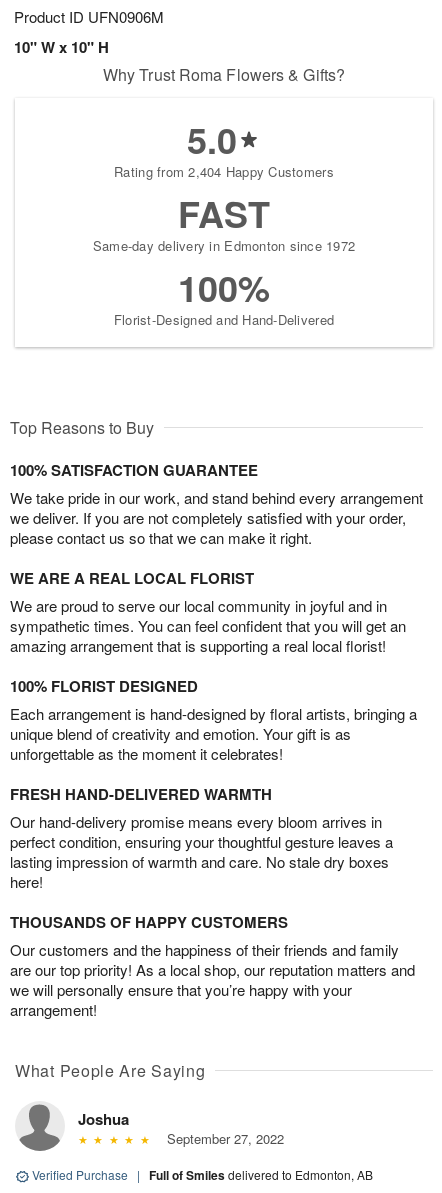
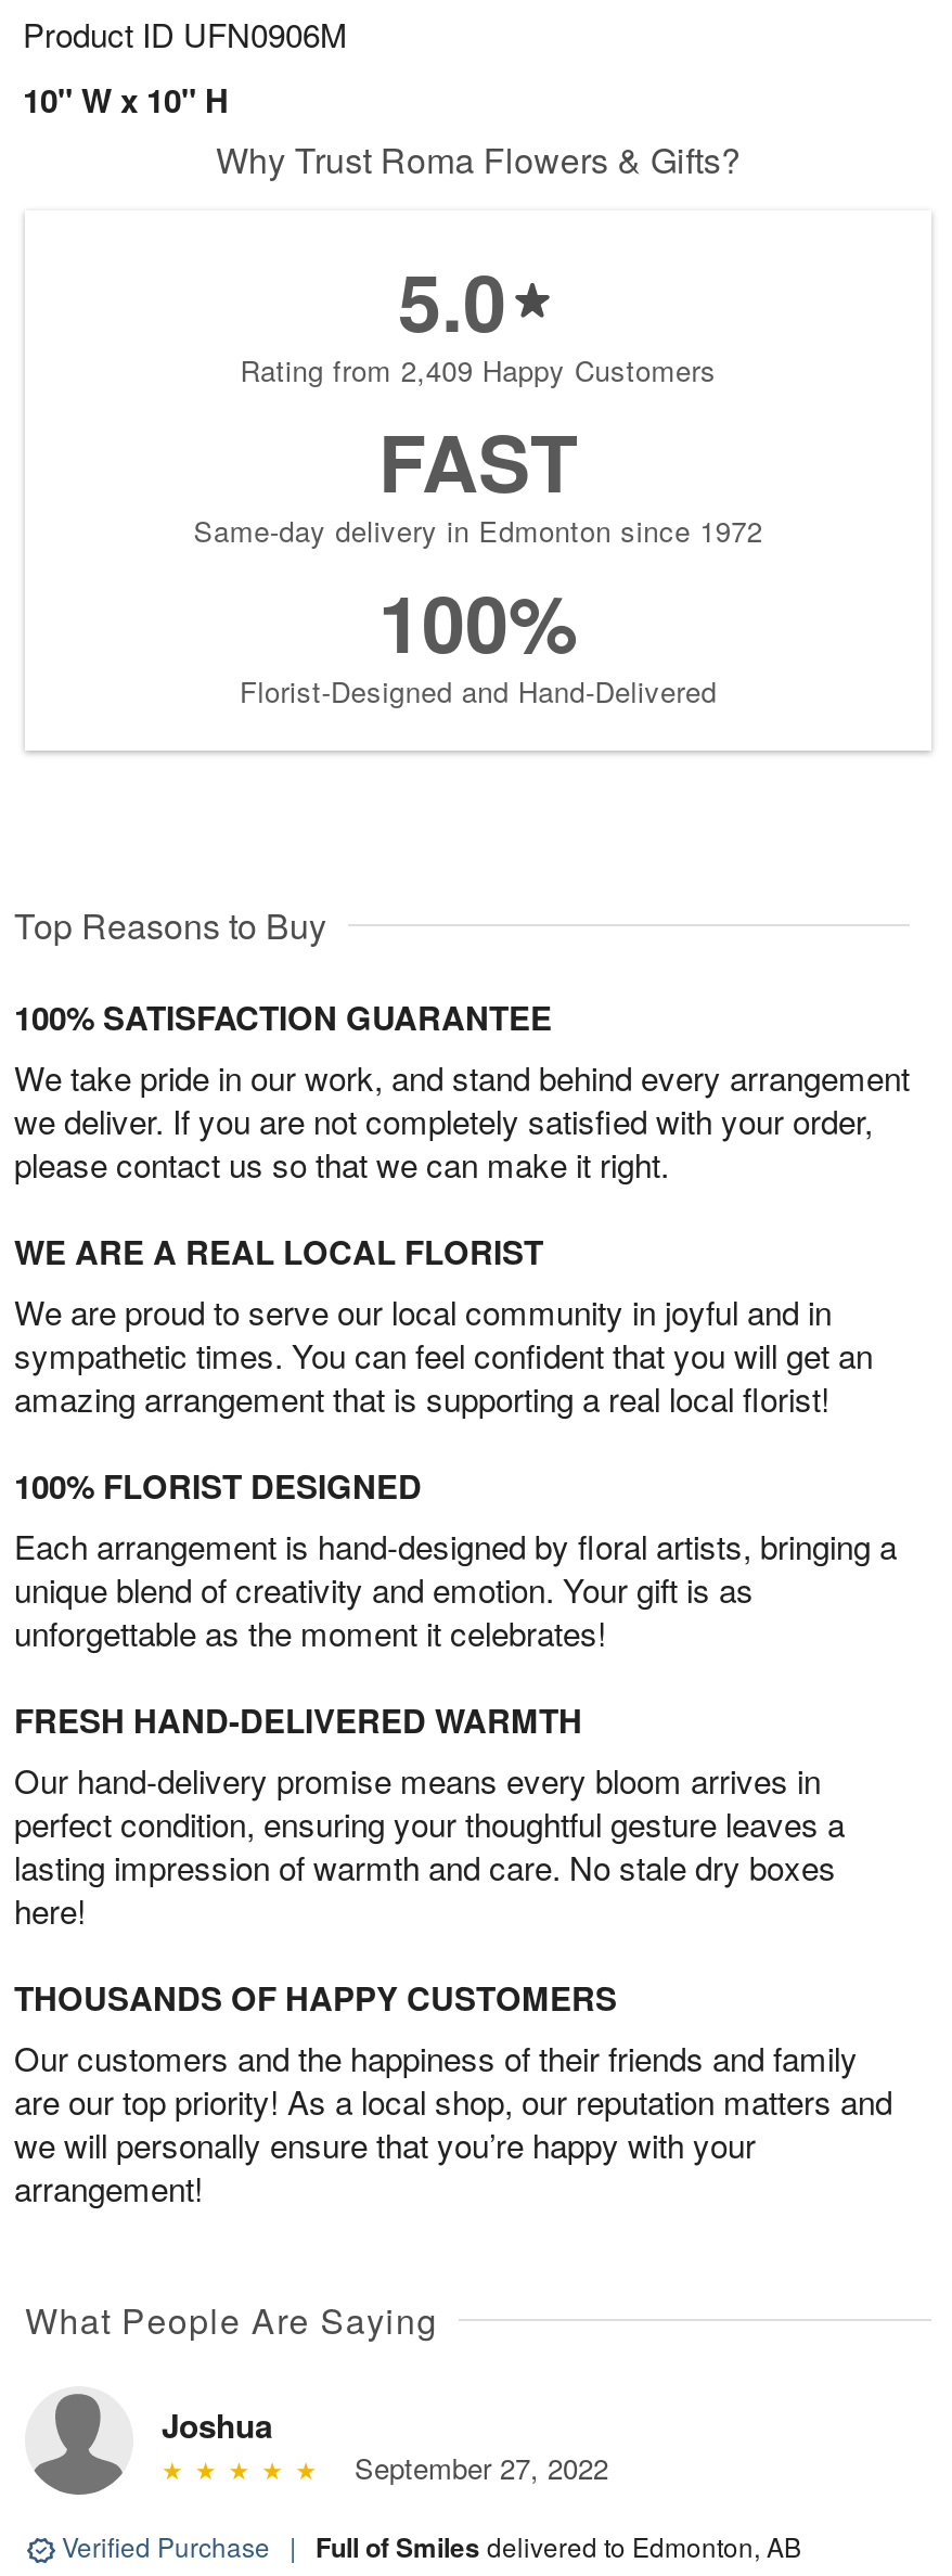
[114,162,334,181] Rating from 2,404 Happy Customers -> [240,349,716,390] Rating from 2,409 Happy Customers

